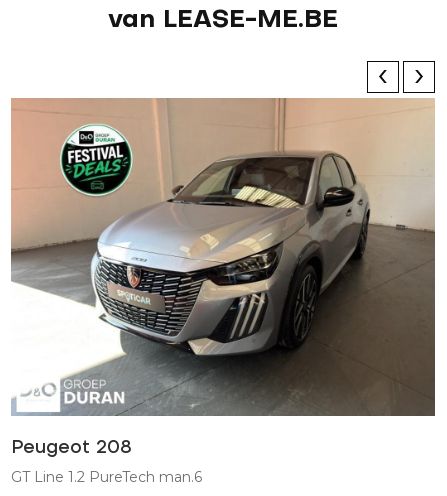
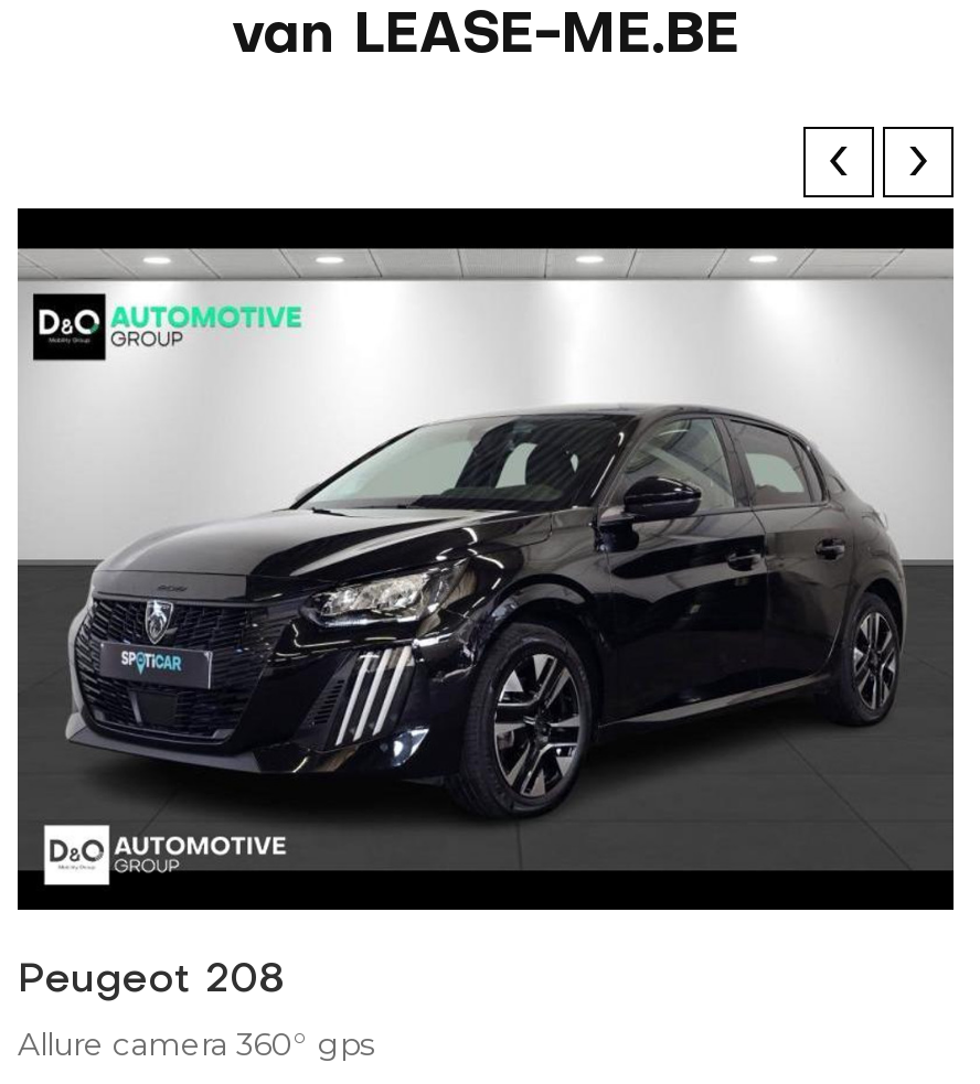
[11,97,435,417] [image] -> [15,206,956,912] [image]
[11,468,202,486] GT Line 1.2 PureTech man.6 -> [18,1024,375,1064] Allure camera 360° gps

